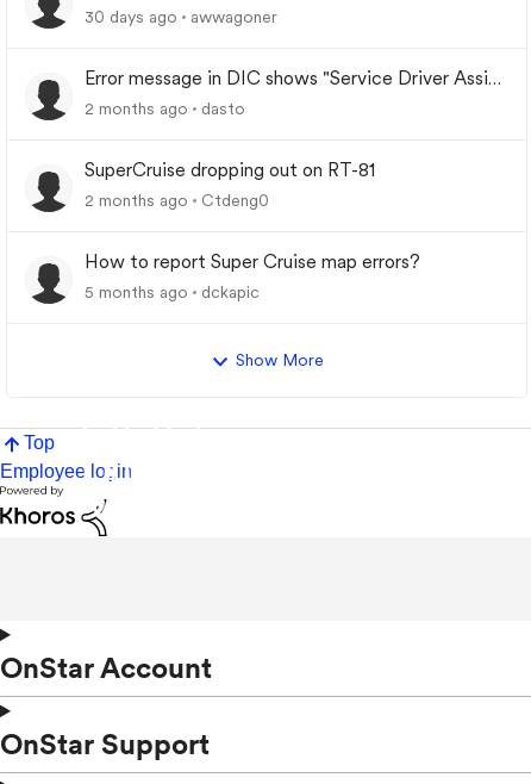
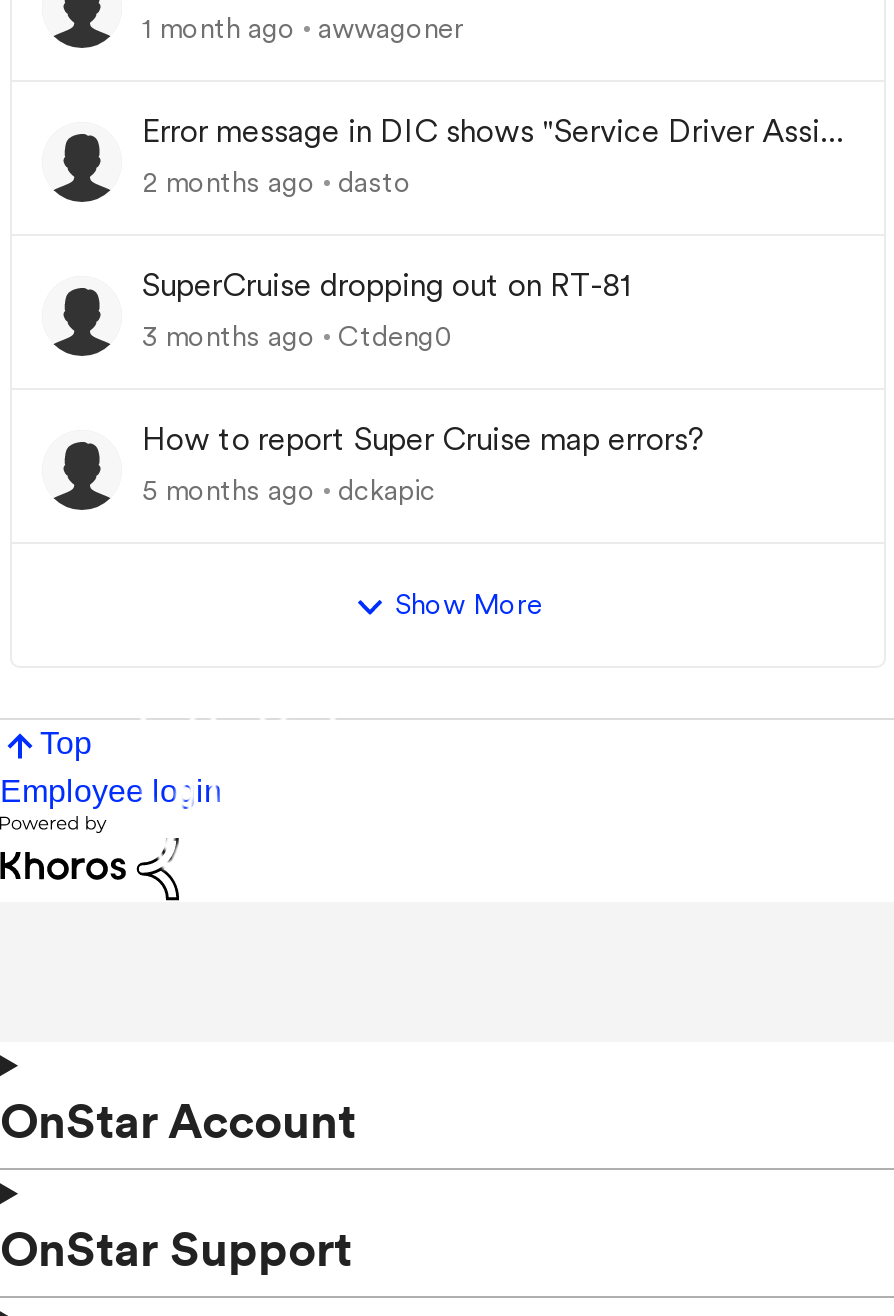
[85,7,277,26] 30 days ago awwagoner -> [142,12,464,44] 1 month ago awwagoner
[85,191,188,210] 2 months ago -> [142,320,316,352] 3 months ago

